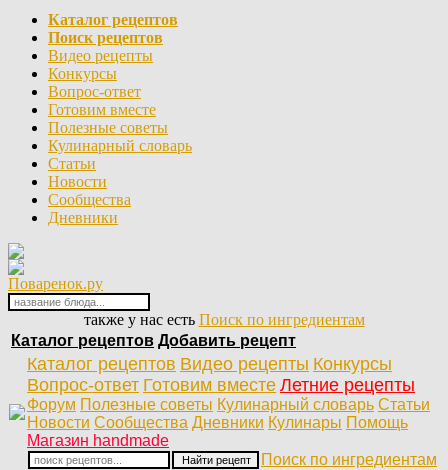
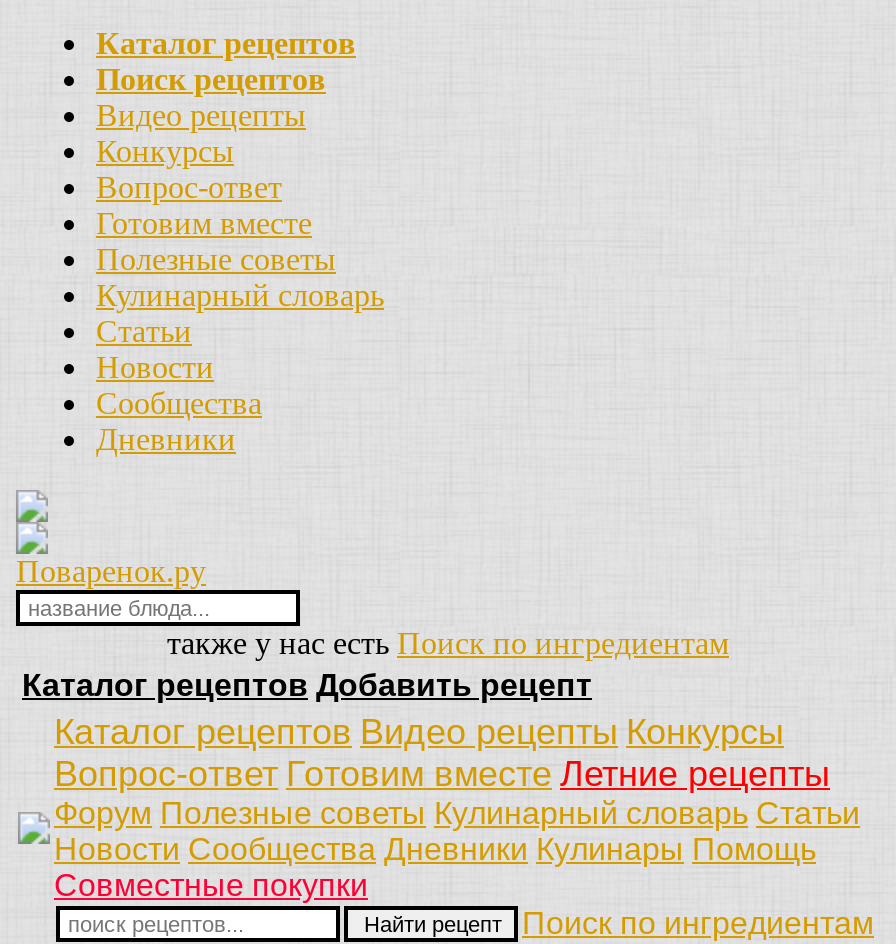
[27,432,169,449] Магазин handmade -> [54,868,368,902] Совместные покупки

